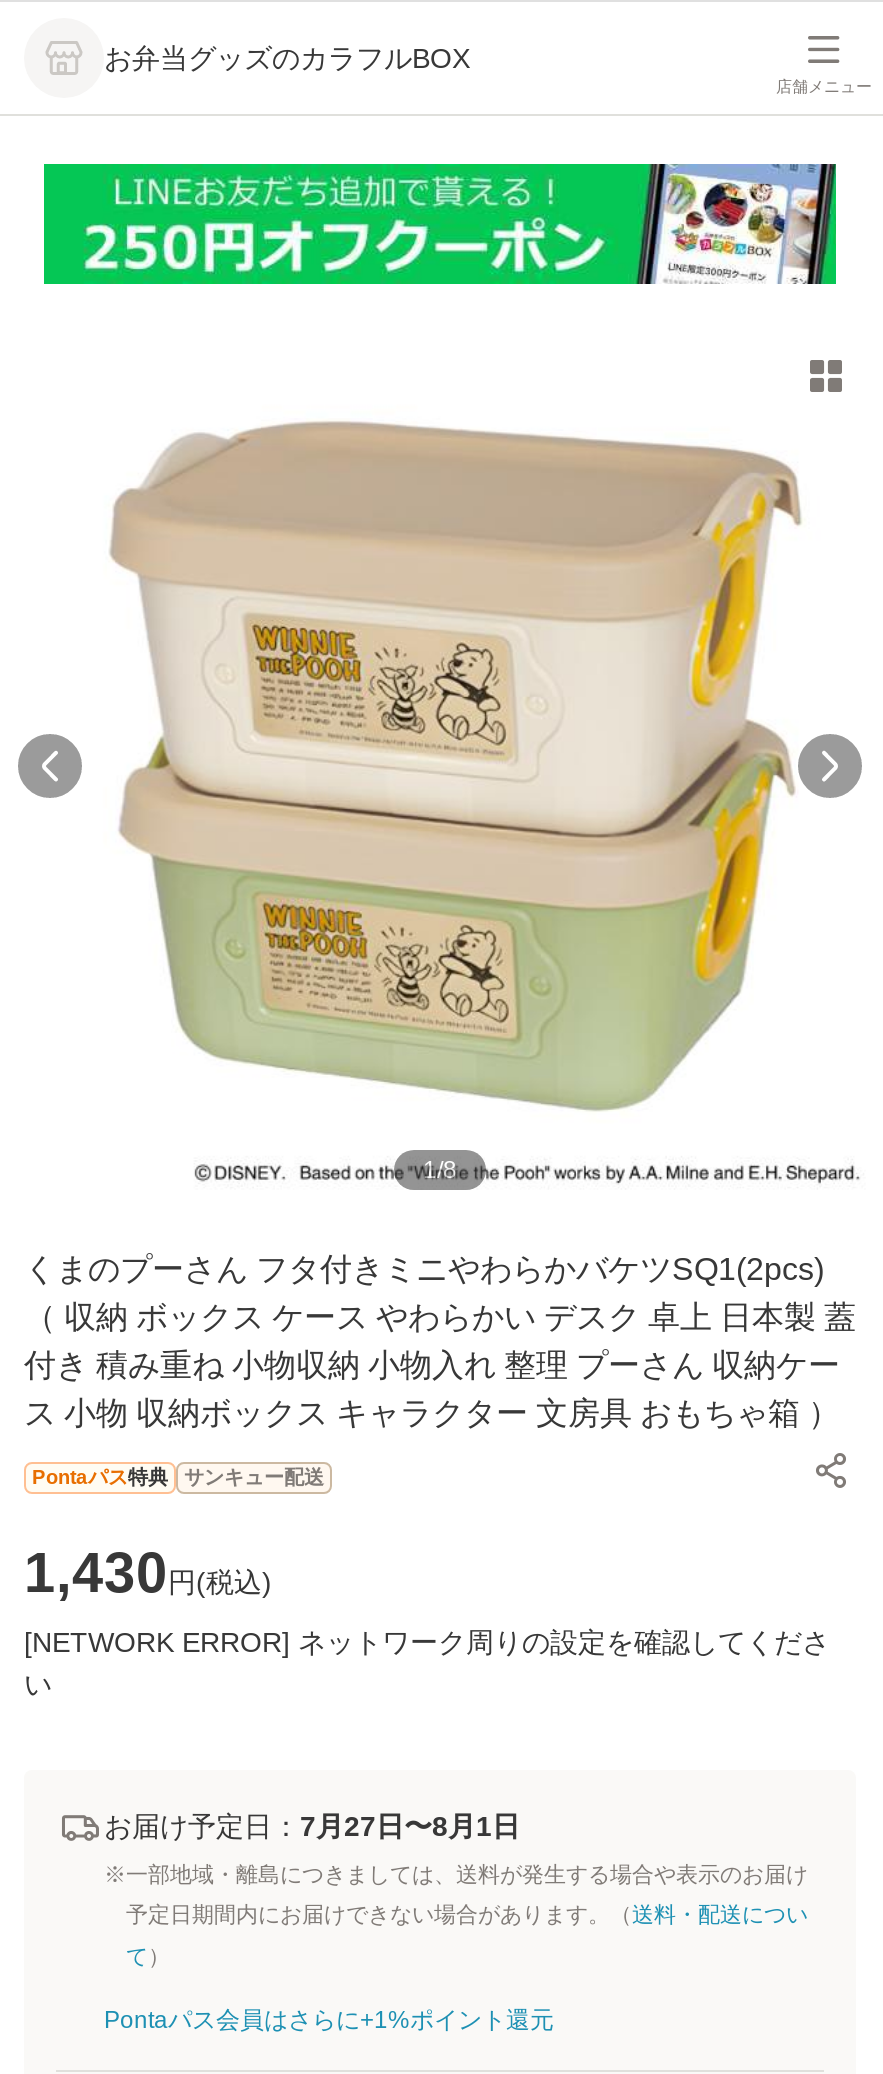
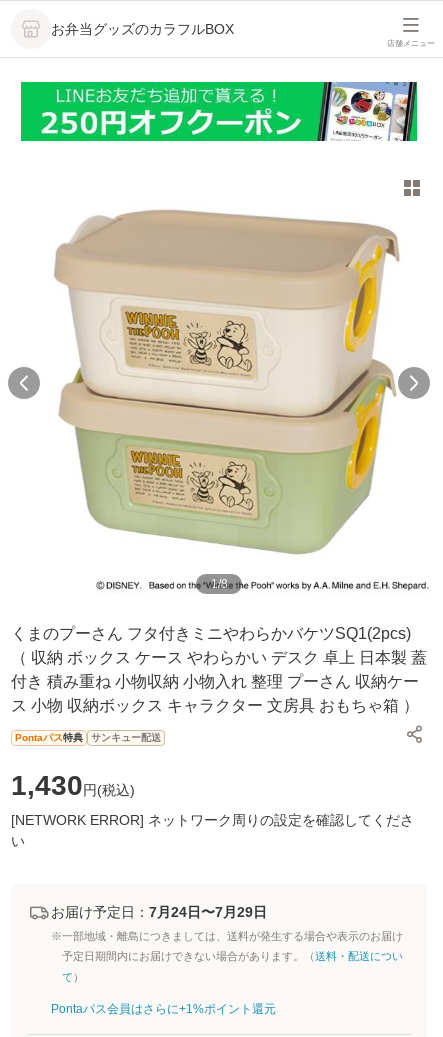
[104,1809,520,1841] お届け予定日：7月27日〜8月1日 -> [51,904,267,920] お届け予定日：7月24日〜7月29日

